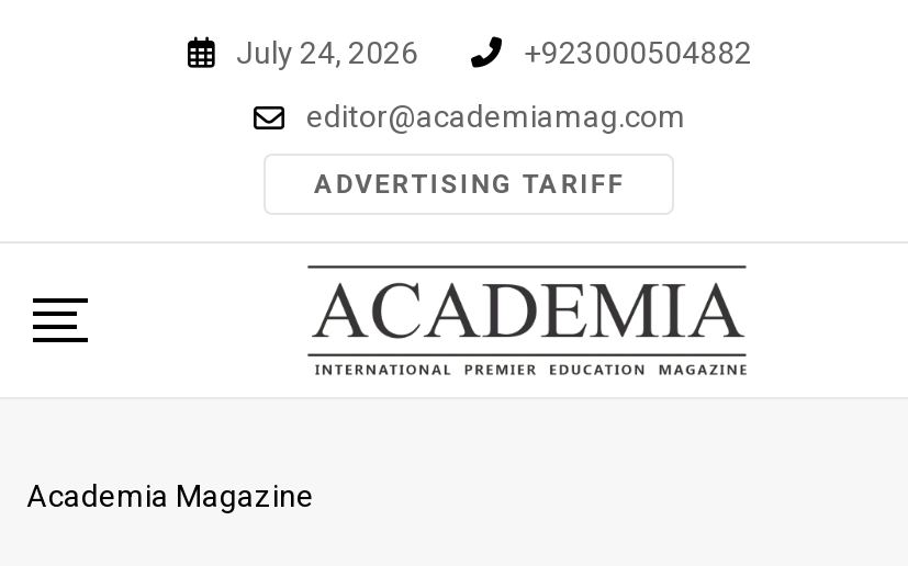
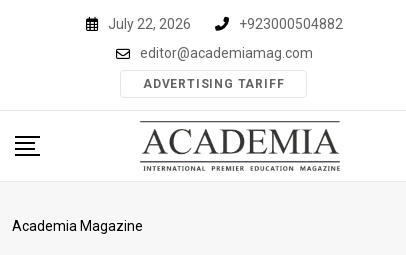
[236,34,418,69] July 24, 2026 -> [107,15,190,31] July 22, 2026

